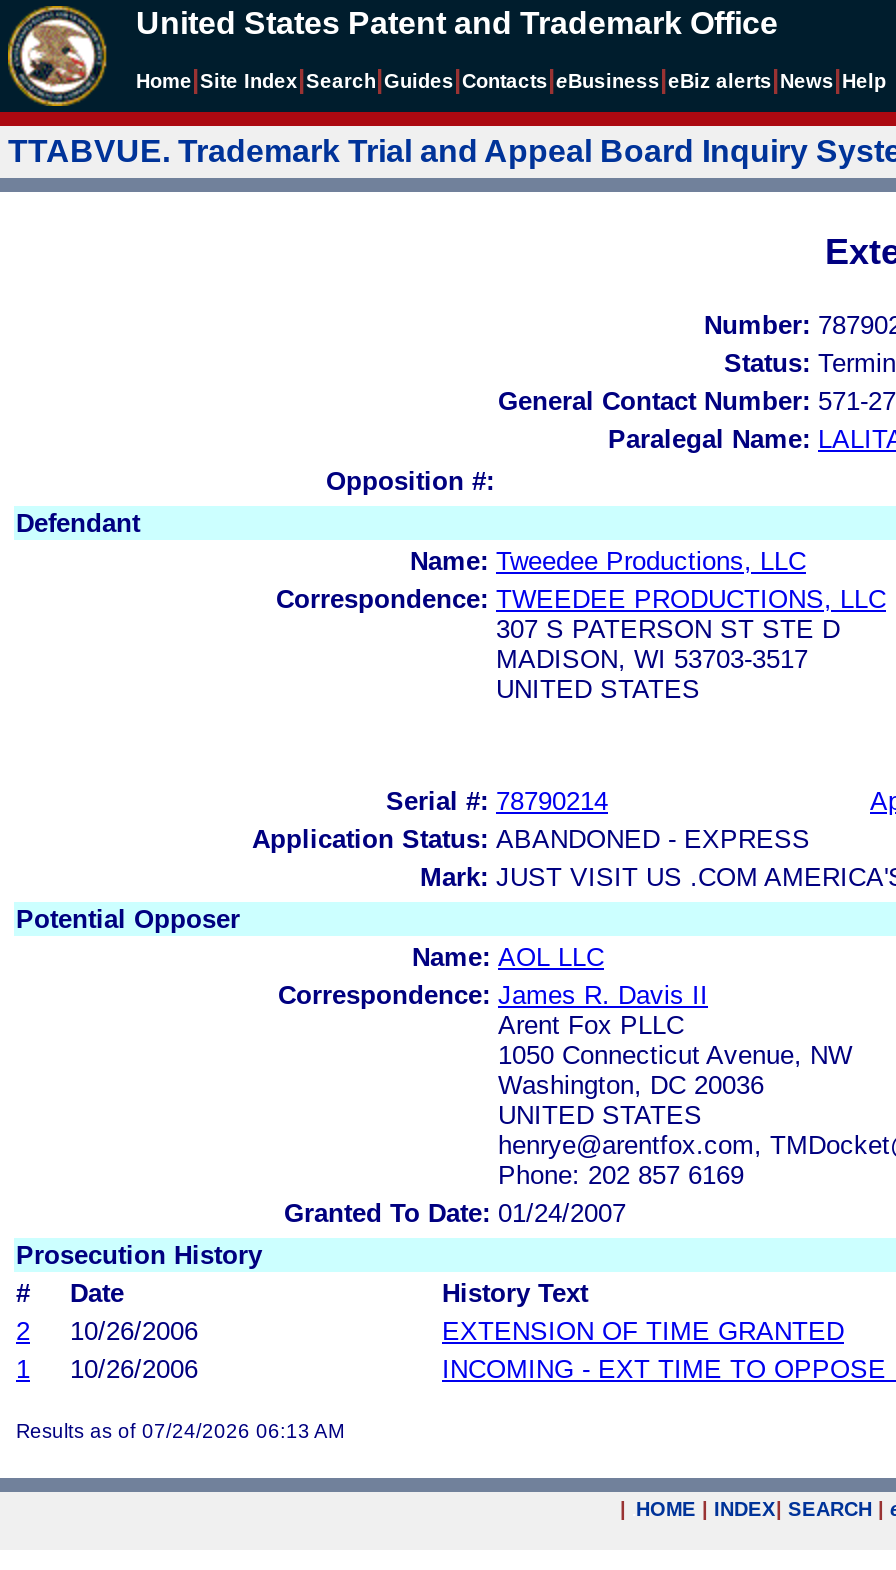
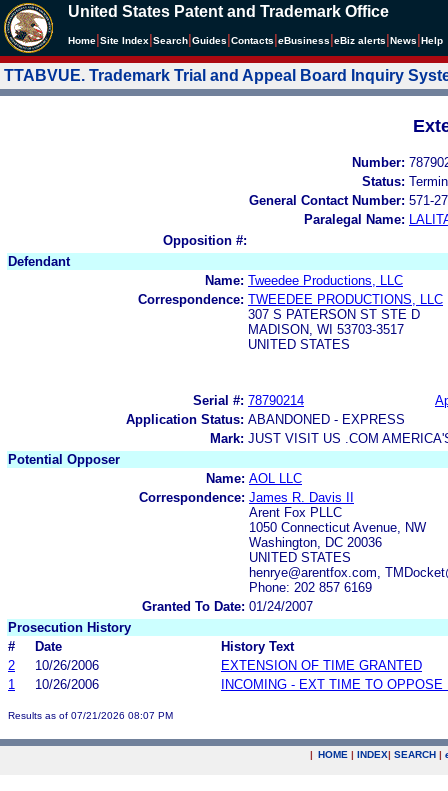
[16,1420,344,1442] Results as of 07/24/2026 06:13 AM -> [8,710,173,721] Results as of 07/21/2026 08:07 PM

